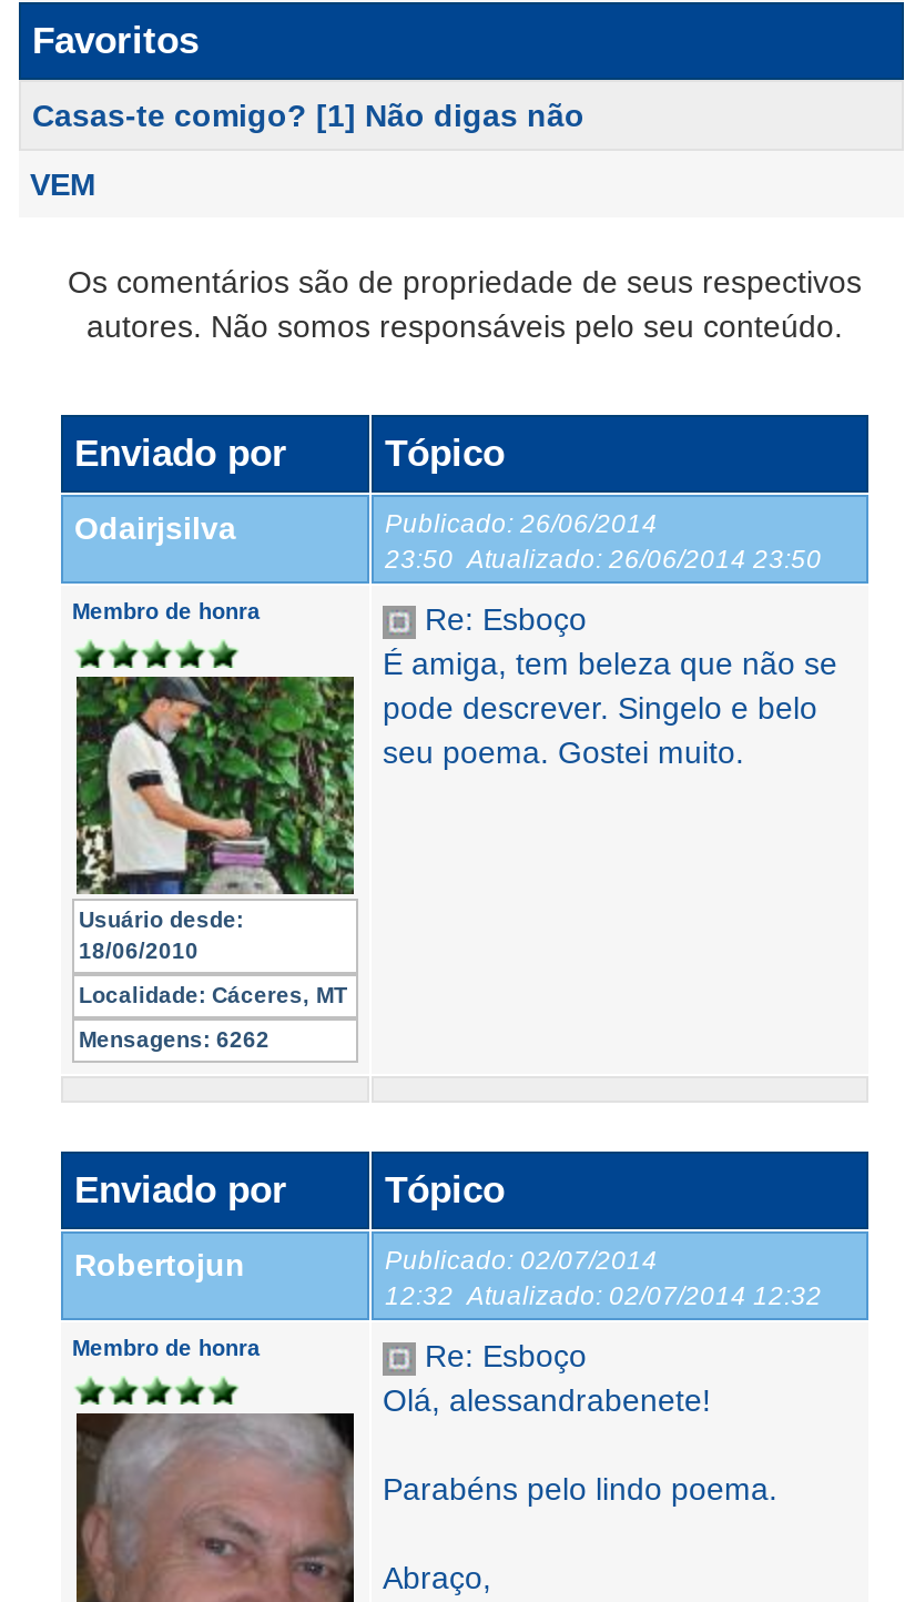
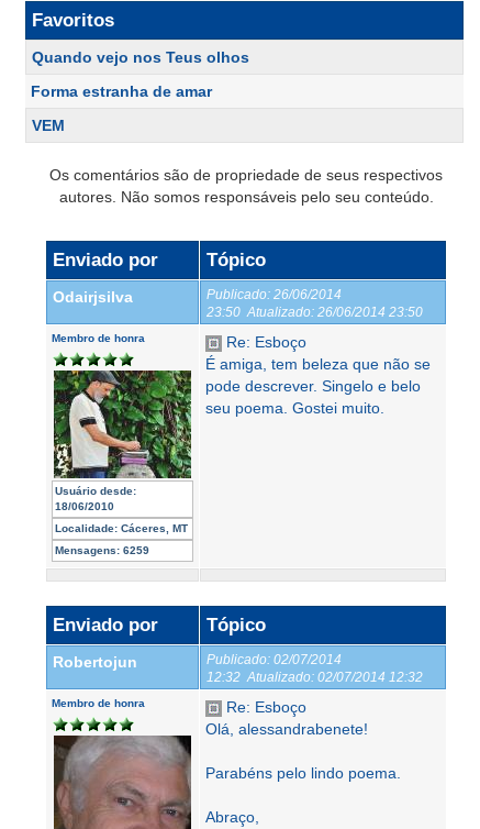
[32,98,584,133] Casas-te comigo? [1] Não digas não -> [31,48,249,100] Quando vejo nos Teus olhos | Forma estranha de amar
[79,1027,270,1052] Mensagens: 6262 -> [55,544,149,556] Mensagens: 6259

